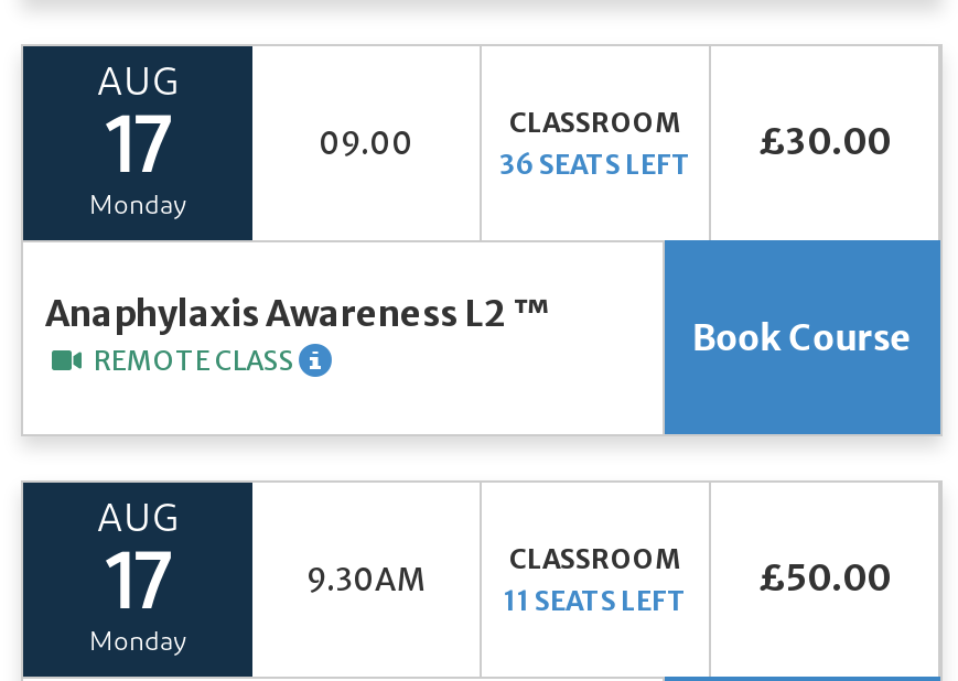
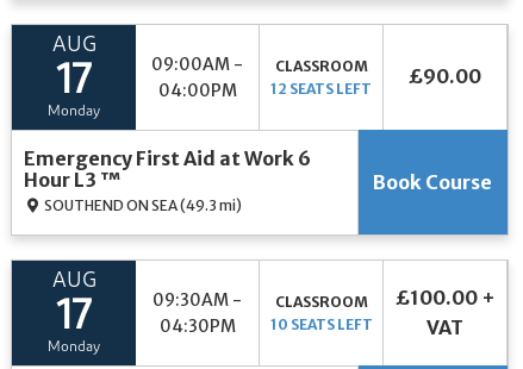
[319,123,413,163] 09.00 -> [151,54,243,101] 09:00AM - | 04:00PM
[758,119,891,163] £30.00 -> [409,64,481,88] £90.00
[499,148,691,181] 36 SEATS LEFT -> [270,80,372,98] 12 SEATS LEFT
[45,291,550,377] Anaphylaxis Awareness L2 ™ | REMOTE CLASS -> [24,146,311,214] Emergency First Aid at Work 6 | Hour L3 ™ | SOUTHEND ON SEA (49.3 mi)
[306,560,426,599] 9.30AM -> [152,289,242,337] 09:30AM - | 04:30PM
[758,555,891,599] £50.00 -> [395,286,495,339] £100.00 + | VAT
[504,584,687,617] 11 SEATS LEFT -> [270,315,372,333] 10 SEATS LEFT

